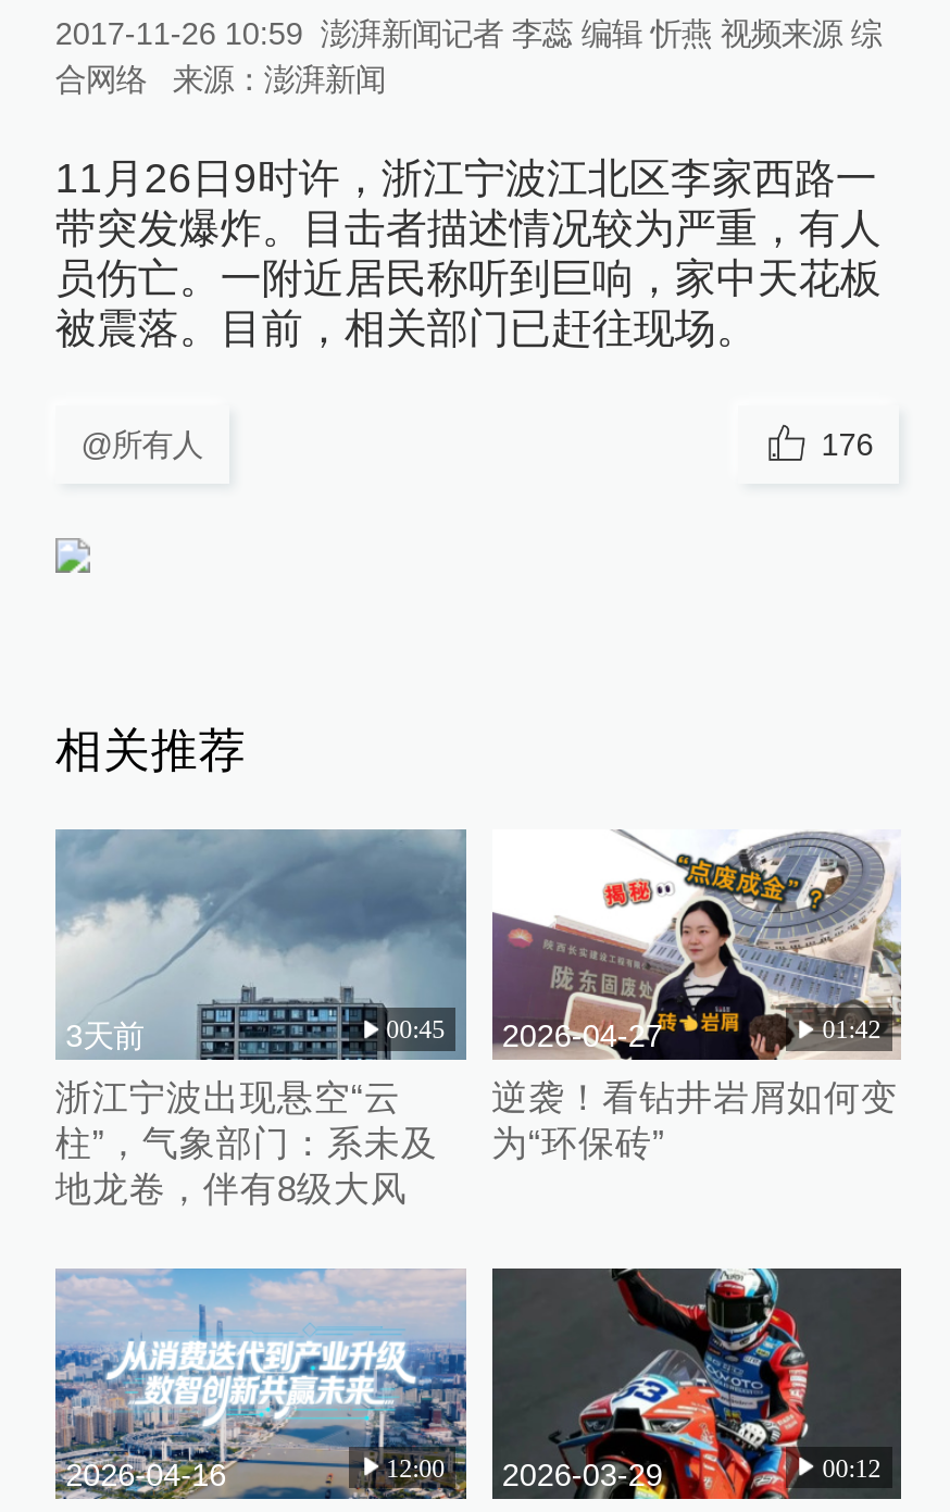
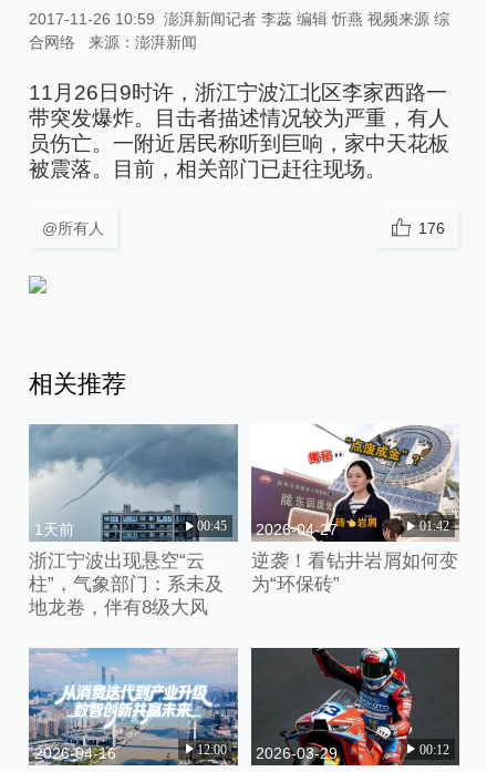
[65,1019,144,1054] 3天前 -> [34,521,74,539] 1天前

